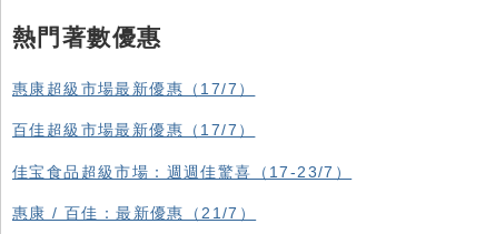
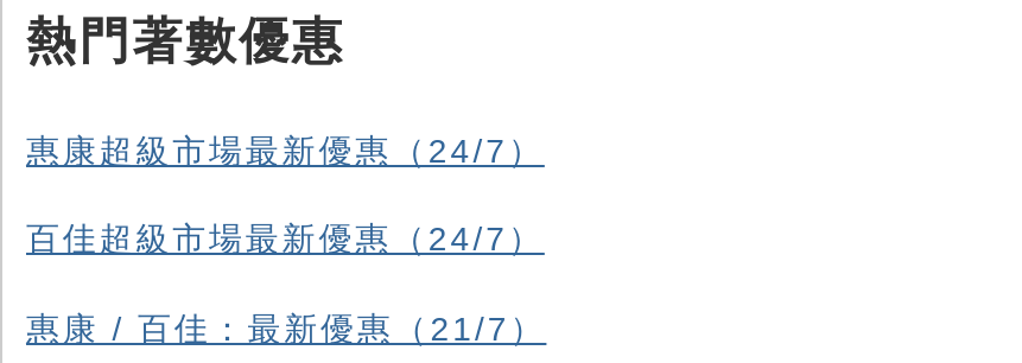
[12,79,352,180] 惠康超級市場最新優惠（17/7） | 百佳超級市場最新優惠（17/7） | 佳宝食品超級市場：週週佳驚喜（17-23/7） -> [26,130,545,258] 惠康超級市場最新優惠（24/7） | 百佳超級市場最新優惠（24/7）

